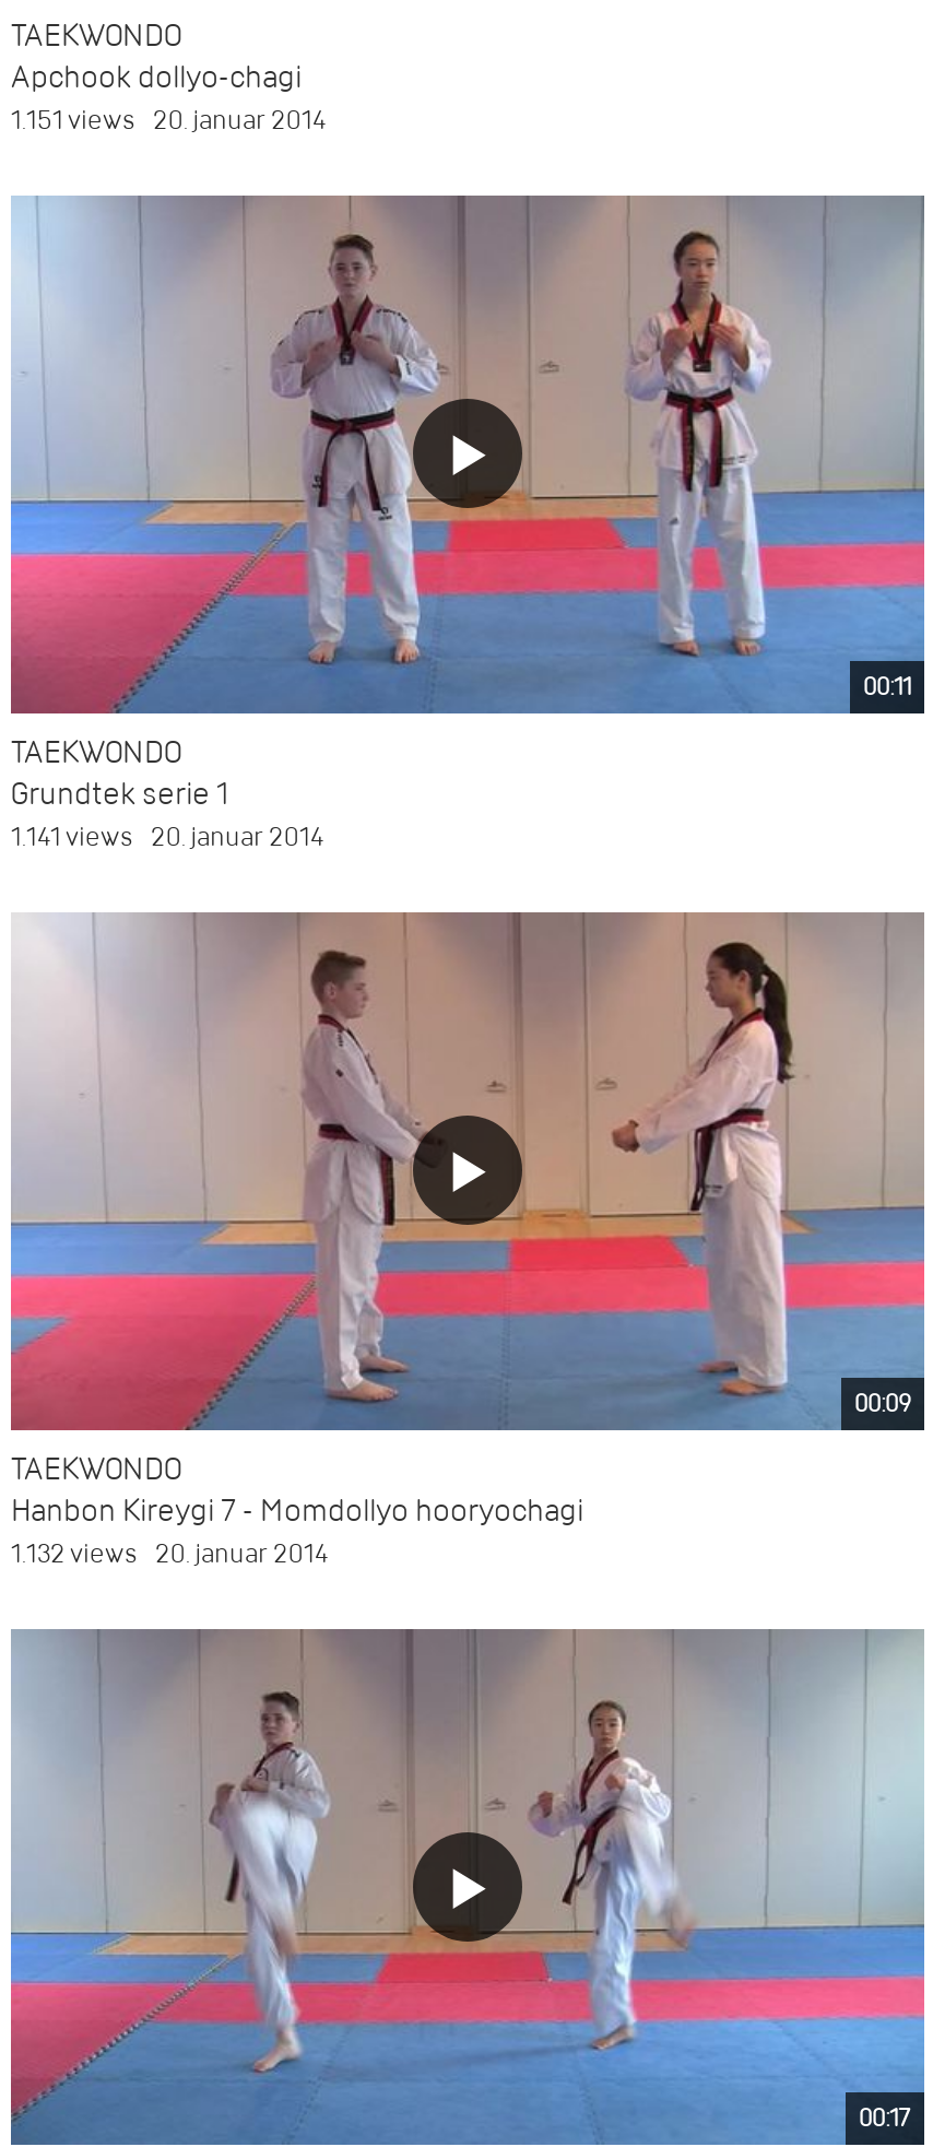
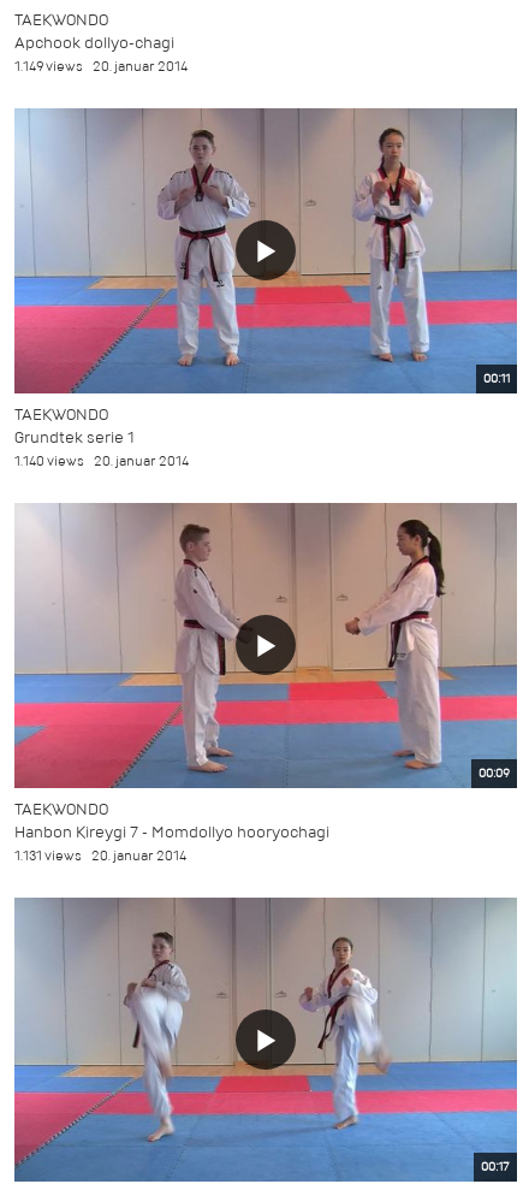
[11,101,326,138] 1.151 views 20. januar 2014 -> [14,56,188,77] 1.149 views 20. januar 2014
[11,818,323,855] 1.141 views 20. januar 2014 -> [14,451,189,471] 1.140 views 20. januar 2014
[11,1534,328,1571] 1.132 views 20. januar 2014 -> [14,845,186,866] 1.131 views 20. januar 2014

